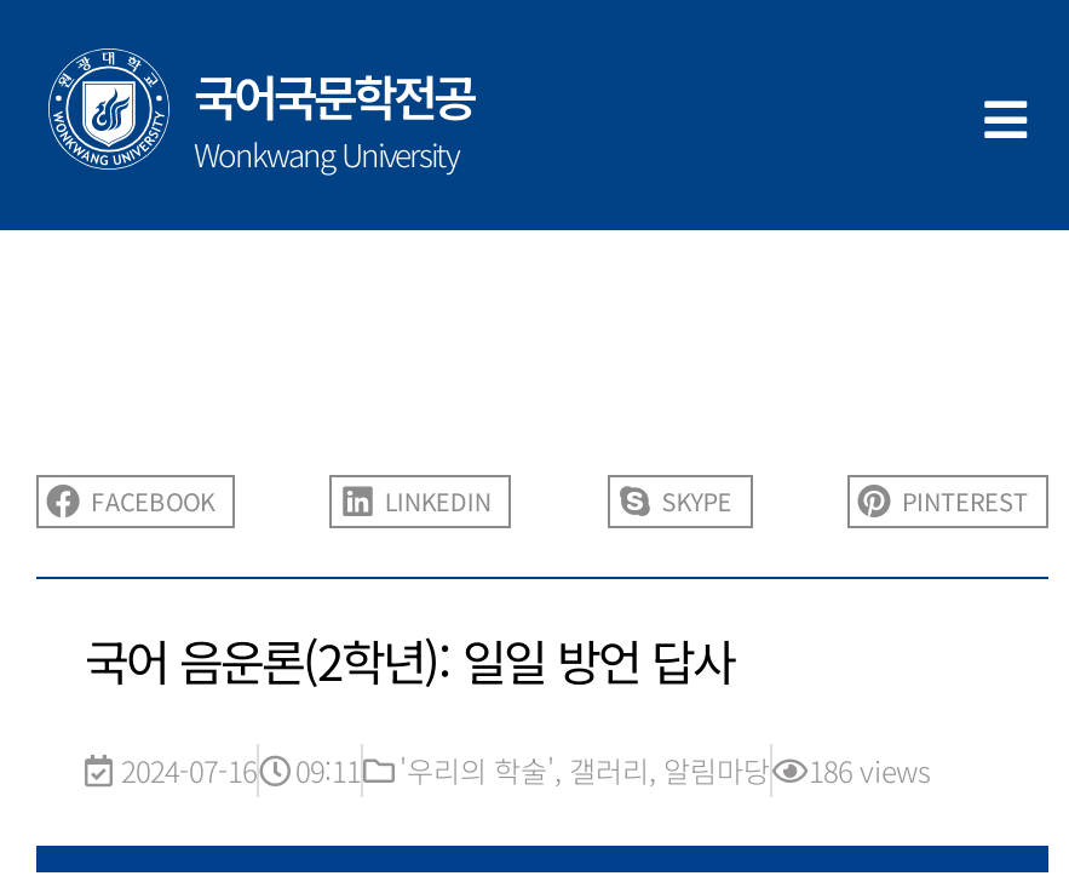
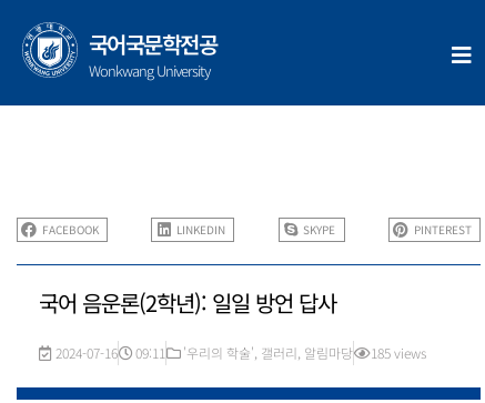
[121,749,930,790] 2024-07-16 09:11 '우리의 학술', 갤러리, 알림마당 186 views -> [55,343,426,362] 2024-07-16 09:11 '우리의 학술', 갤러리, 알림마당 185 views

